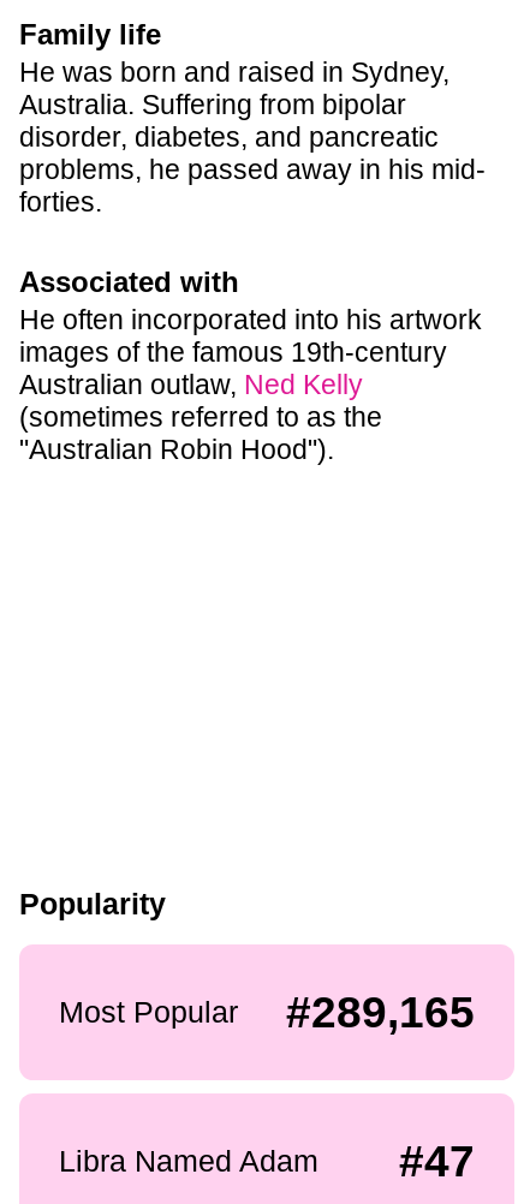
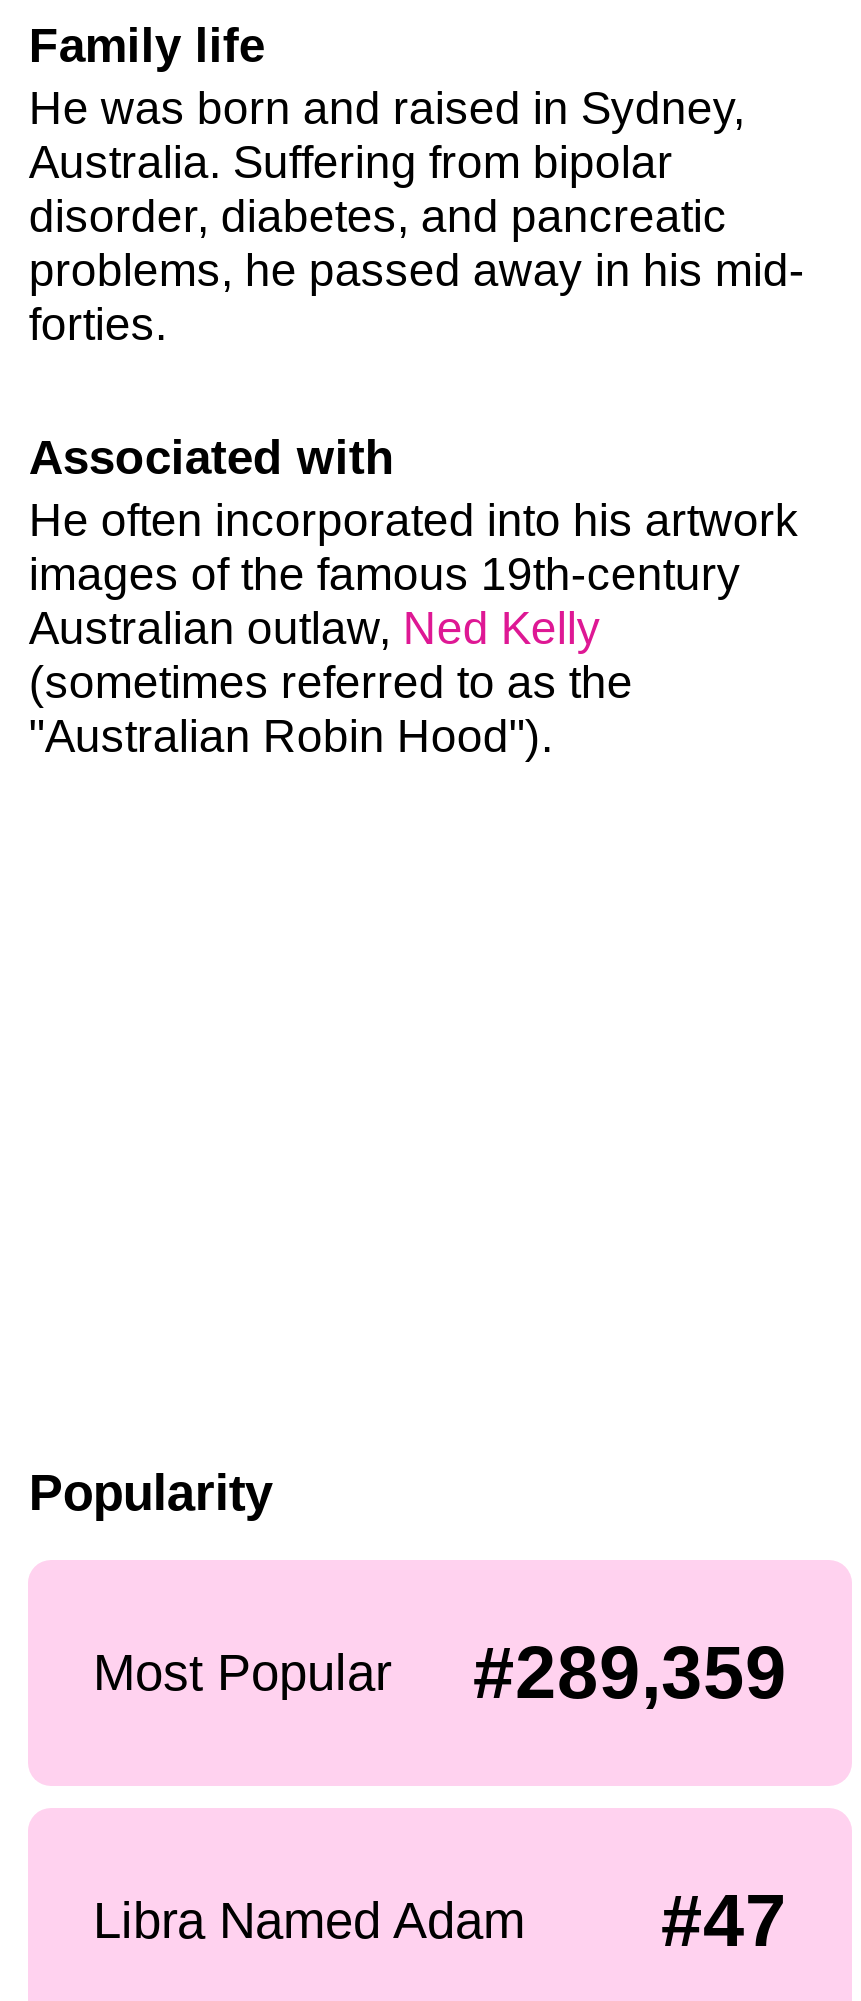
[58,988,475,1037] Most Popular #289,165 -> [93,1632,787,1714] Most Popular #289,359

